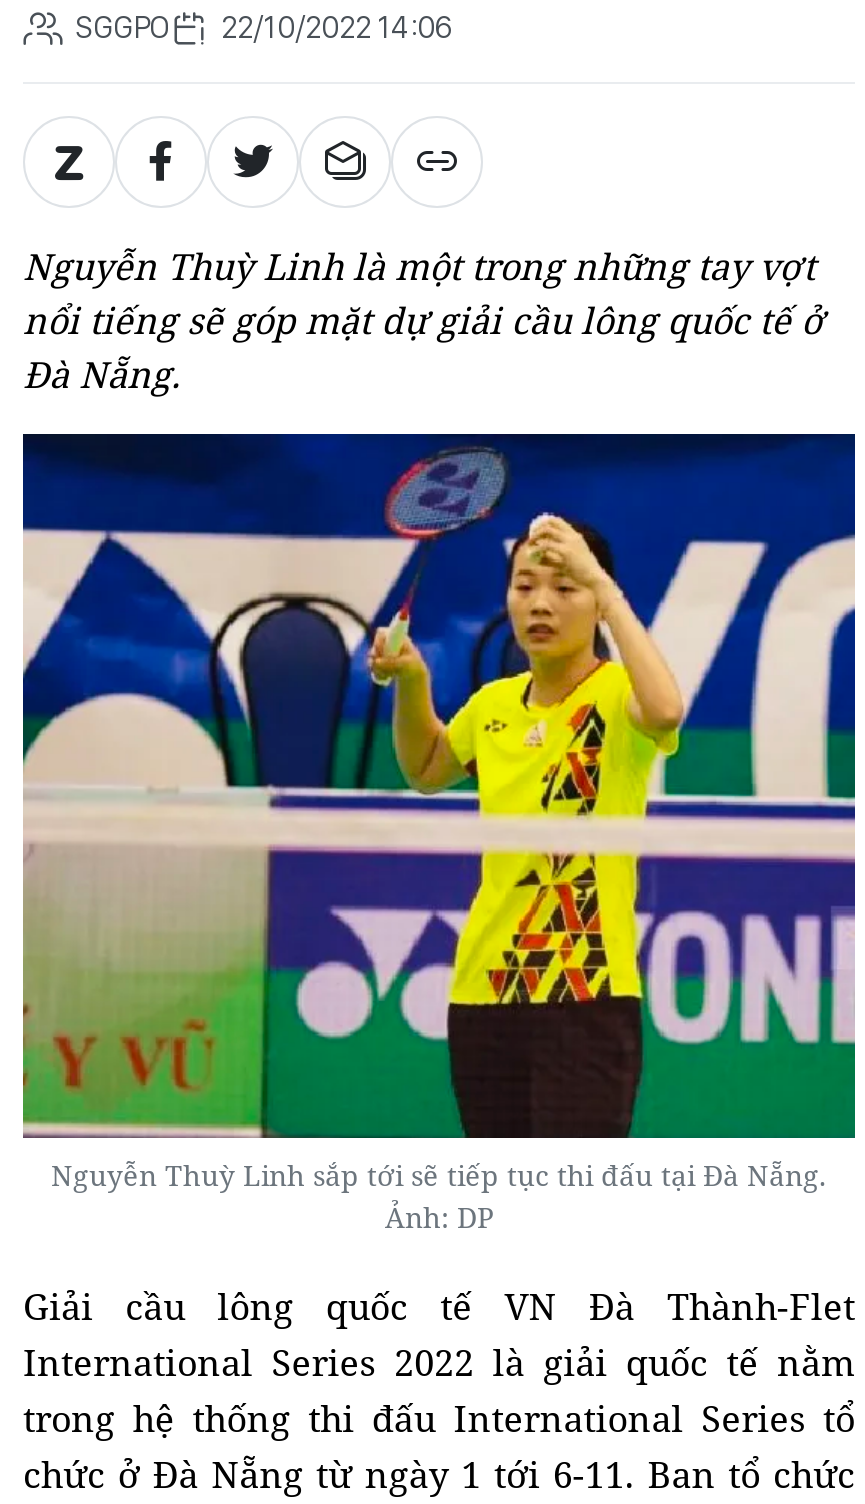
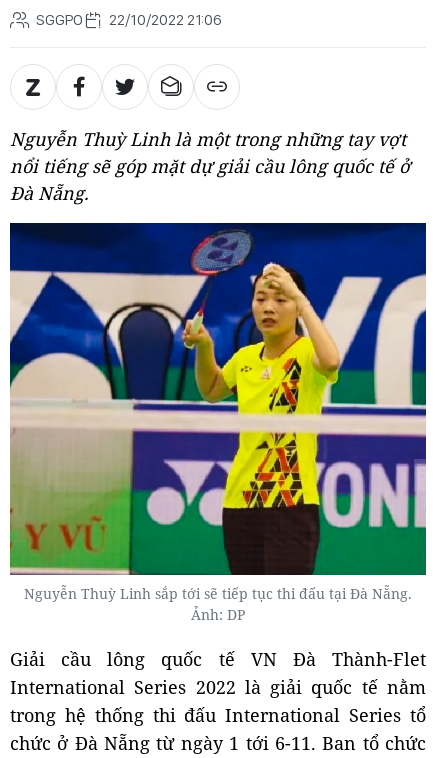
[75,8,453,46] SGGPO 22/10/2022 14:06 -> [36,10,222,29] SGGPO 22/10/2022 21:06

